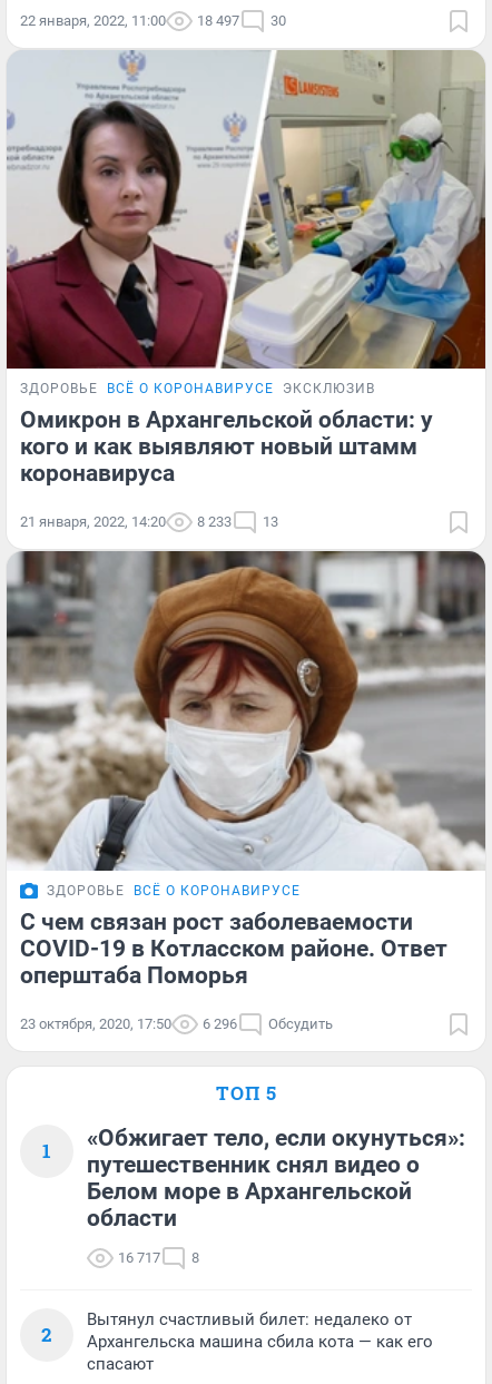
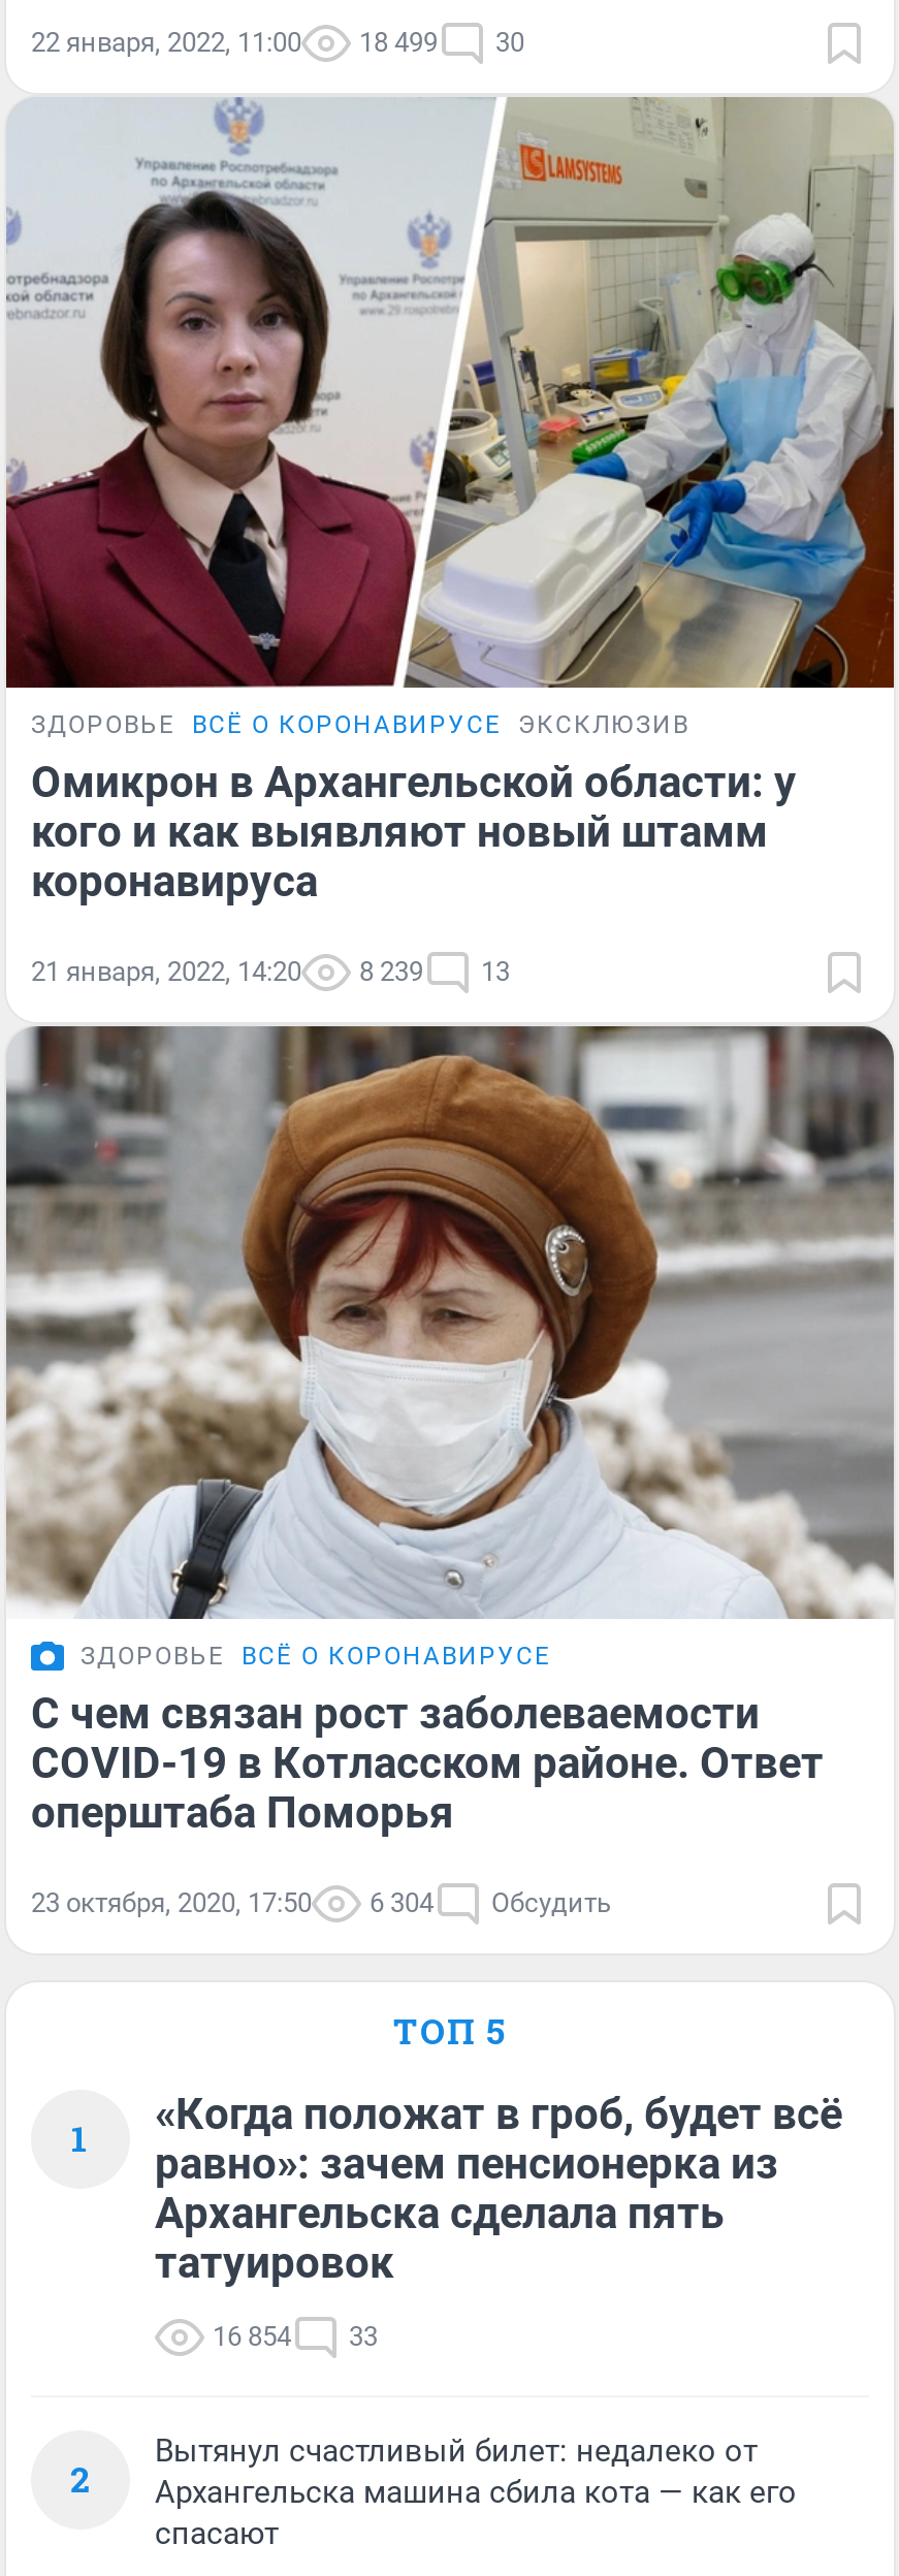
[20,12,286,29] 22 января, 2022, 11:00 18 497 30 -> [31,26,524,57] 22 января, 2022, 11:00 18 499 30
[20,514,278,530] 21 января, 2022, 14:20 8 233 13 -> [31,957,510,988] 21 января, 2022, 14:20 8 239 13
[20,1015,333,1032] 23 октября, 2020, 17:50 6 296 Обсудить -> [31,1887,611,1918] 23 октября, 2020, 17:50 6 304 Обсудить
[87,1125,465,1231] «Обжигает тело, если окунуться»: | путешественник снял видео о | Белом море в Архангельской | области -> [155,2090,842,2288] «Когда положат в гроб, будет всё | равно»: зачем пенсионерка из | Архангельска сделала пять | татуировок
[118,1249,199,1266] 16 717 | 8 -> [213,2321,378,2352] 16 854 | 33

